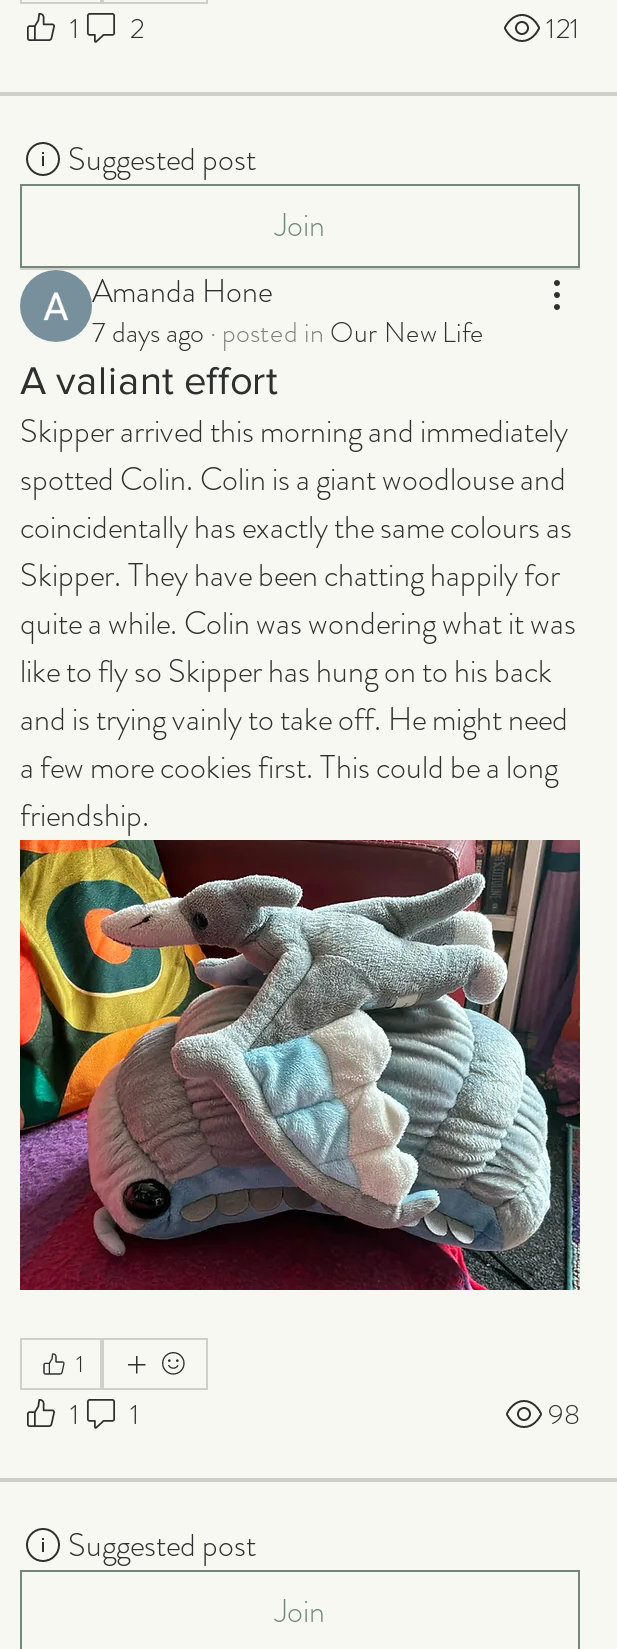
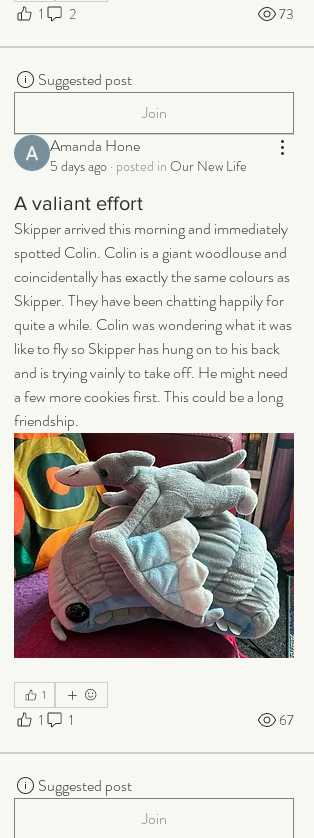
[546,7,580,47] 121 -> [279,4,294,24] 73
[92,312,484,352] 7 days ago · posted in Our New Life -> [50,156,247,176] 5 days ago · posted in Our New Life
[548,1394,580,1434] 98 -> [279,710,294,730] 67

